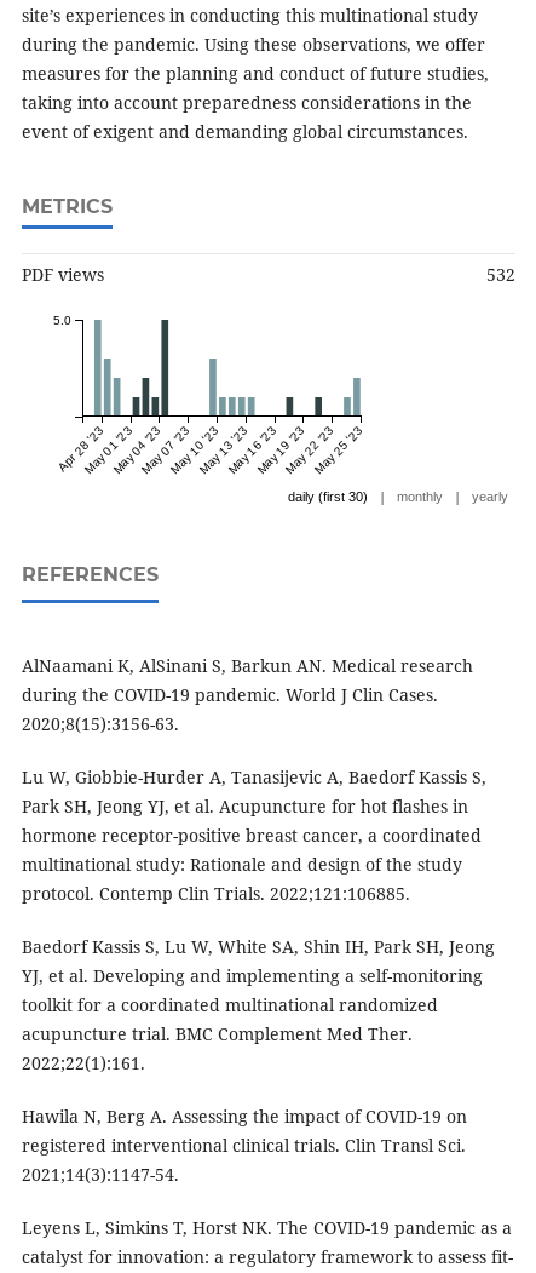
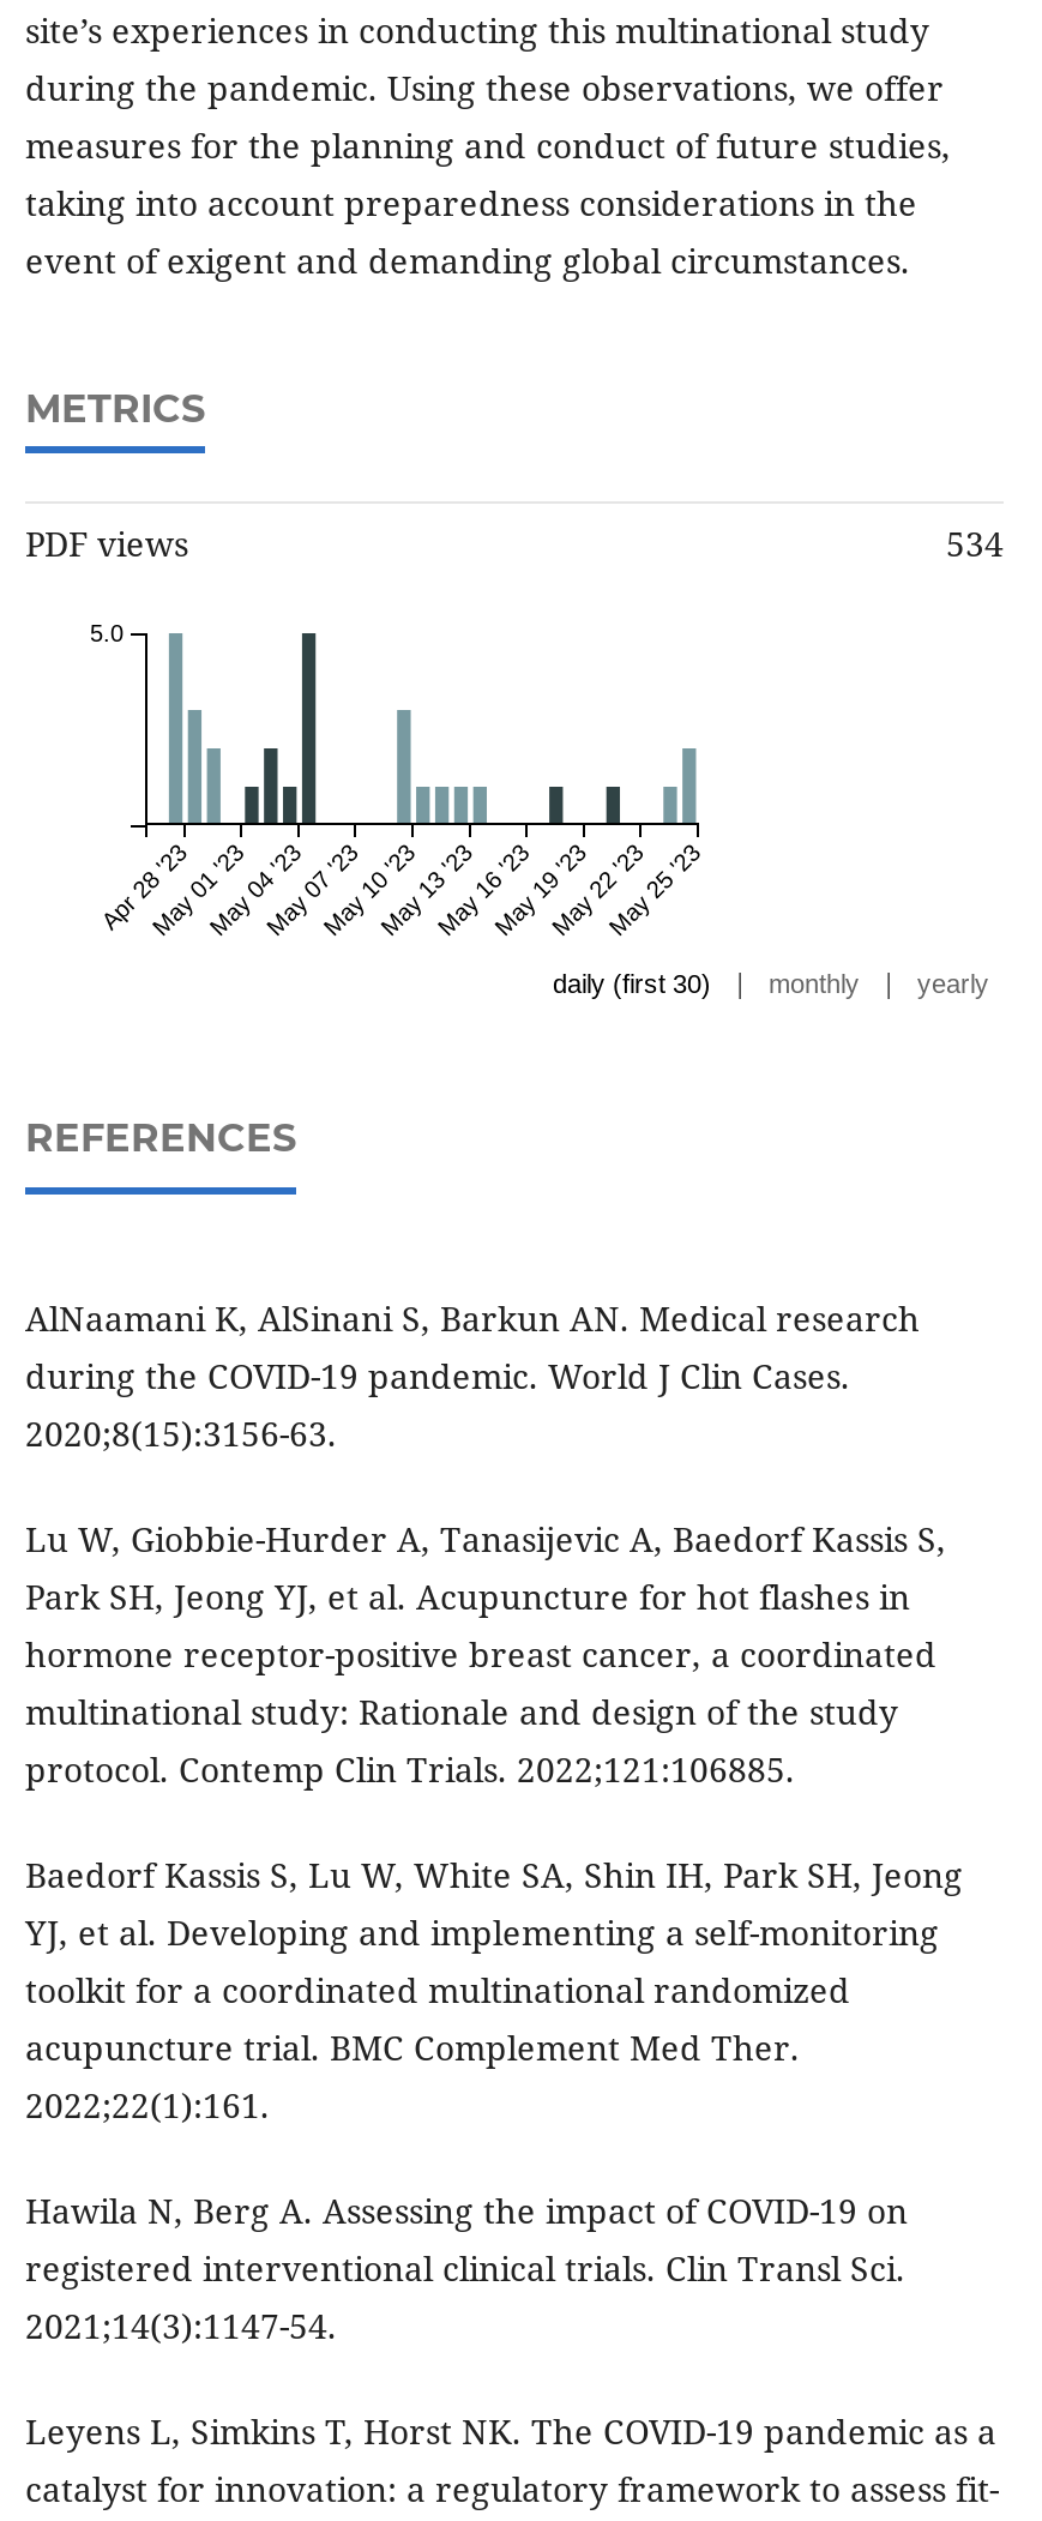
[486,263,515,286] 532 -> [946,521,1004,567] 534

